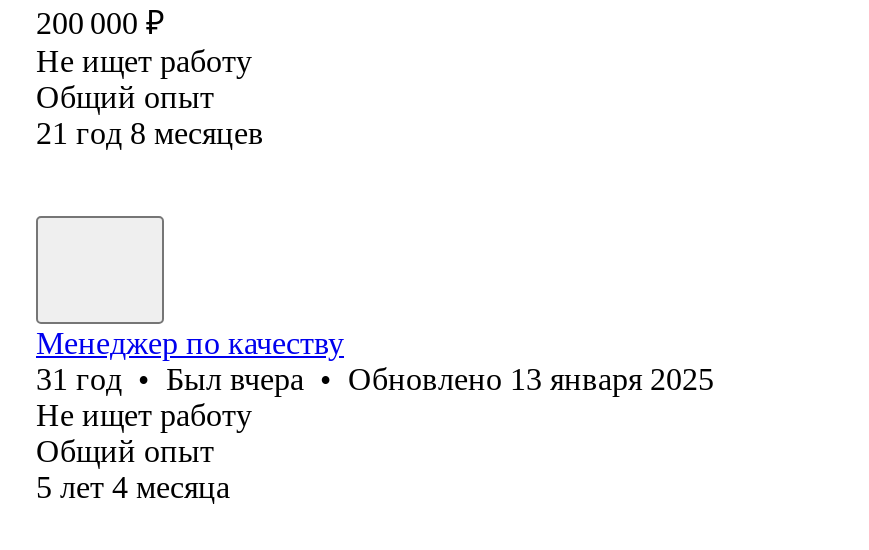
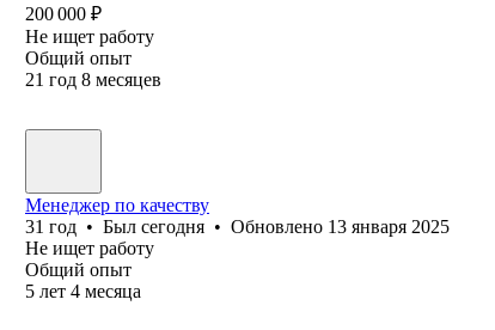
[36,362,714,396] 31 год • Был вчера • Обновлено 13 января 2025 -> [25,216,450,237] 31 год • Был сегодня • Обновлено 13 января 2025

